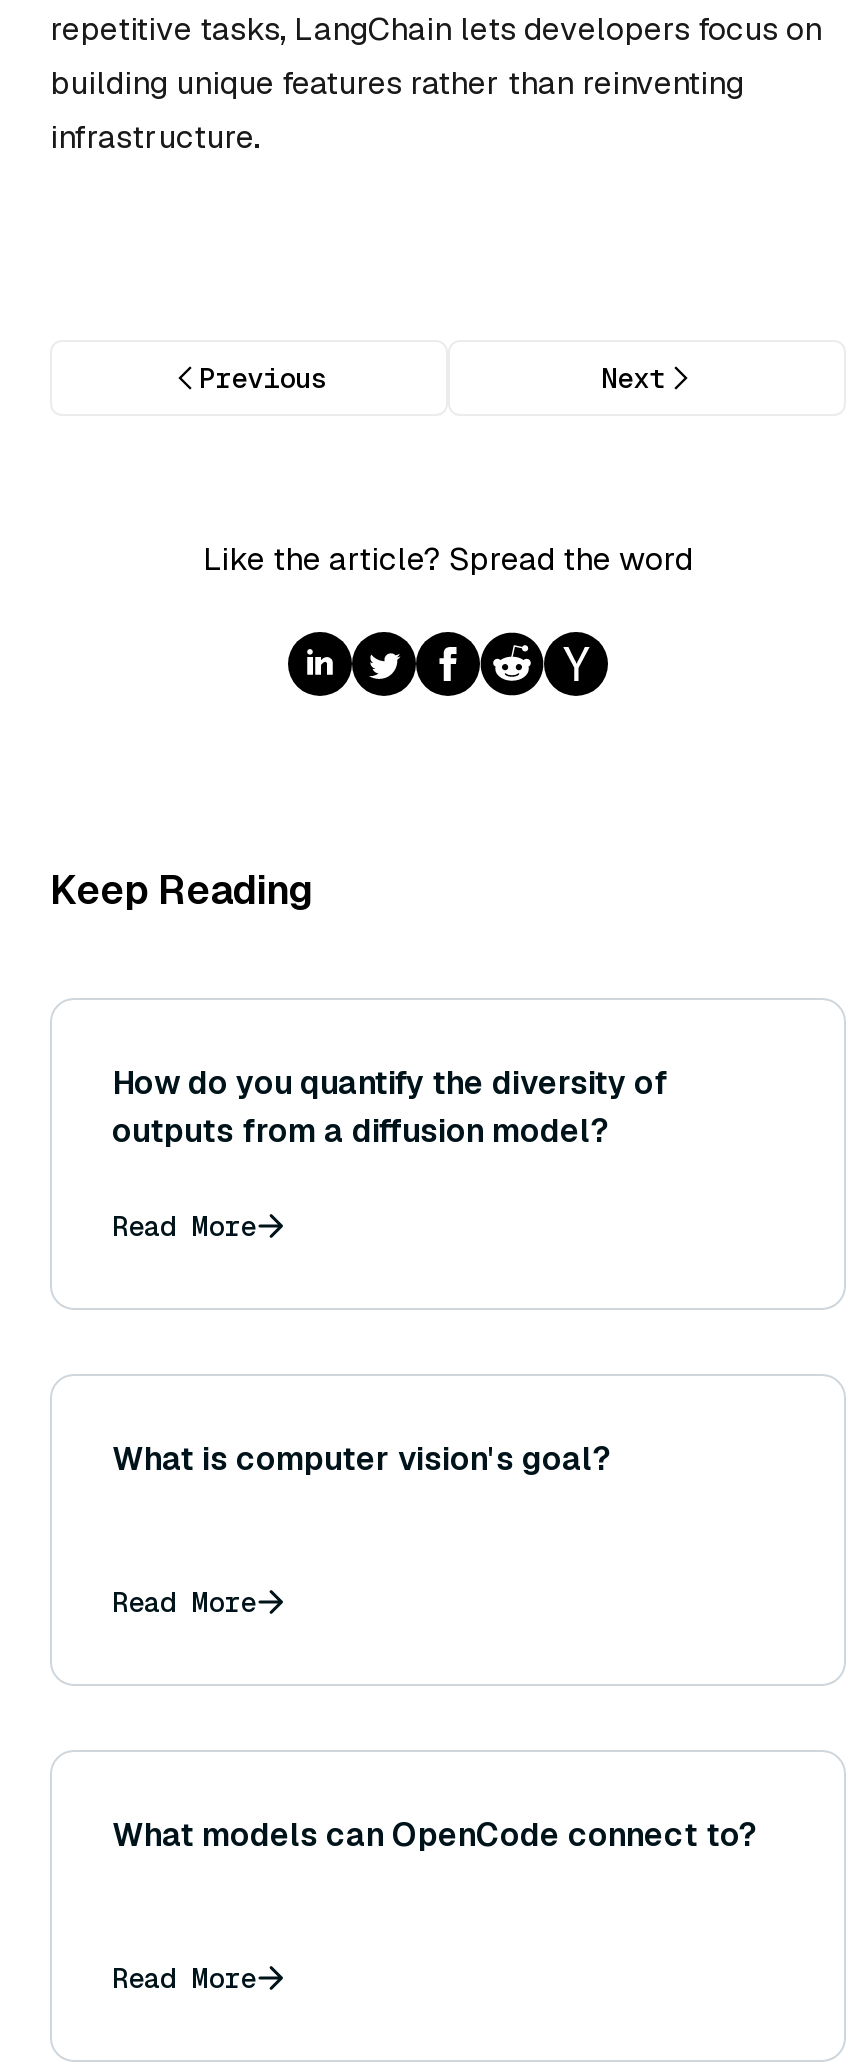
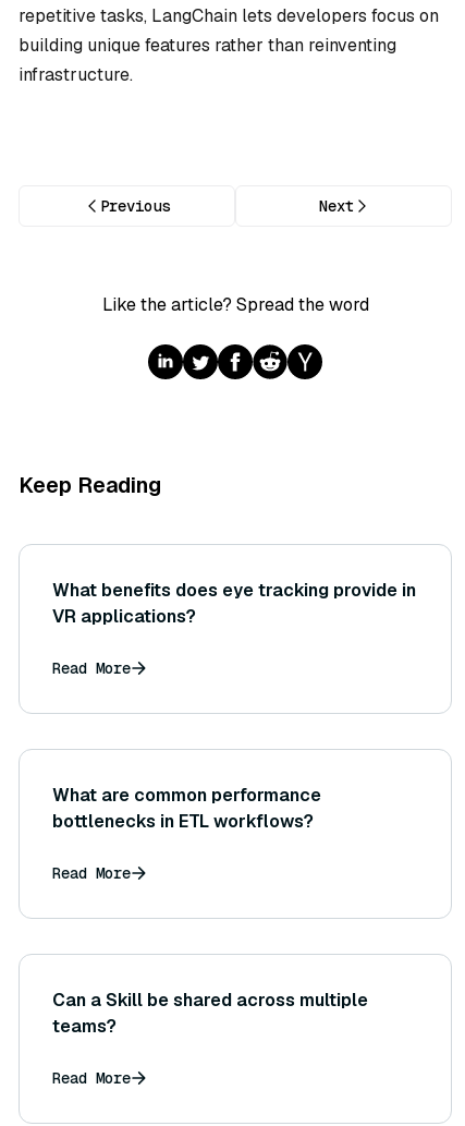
[112,1063,668,1153] How do you quantify the diversity of | outputs from a diffusion model? -> [52,579,416,628] What benefits does eye tracking provide in | VR applications?
[112,1439,612,1481] What is computer vision's goal? -> [52,784,321,833] What are common performance | bottlenecks in ETL workflows?
[112,1815,758,1857] What models can OpenCode connect to? -> [52,989,368,1038] Can a Skill be shared across multiple | teams?

